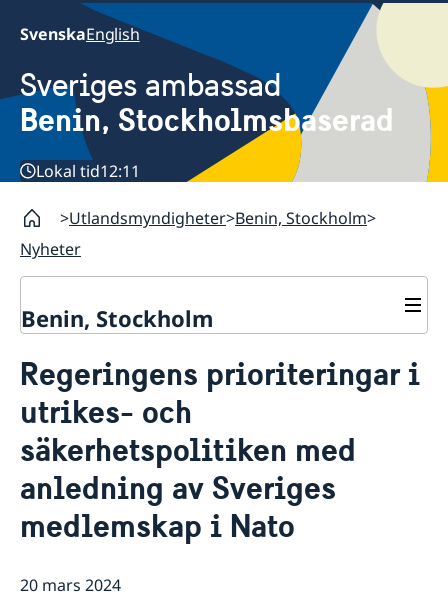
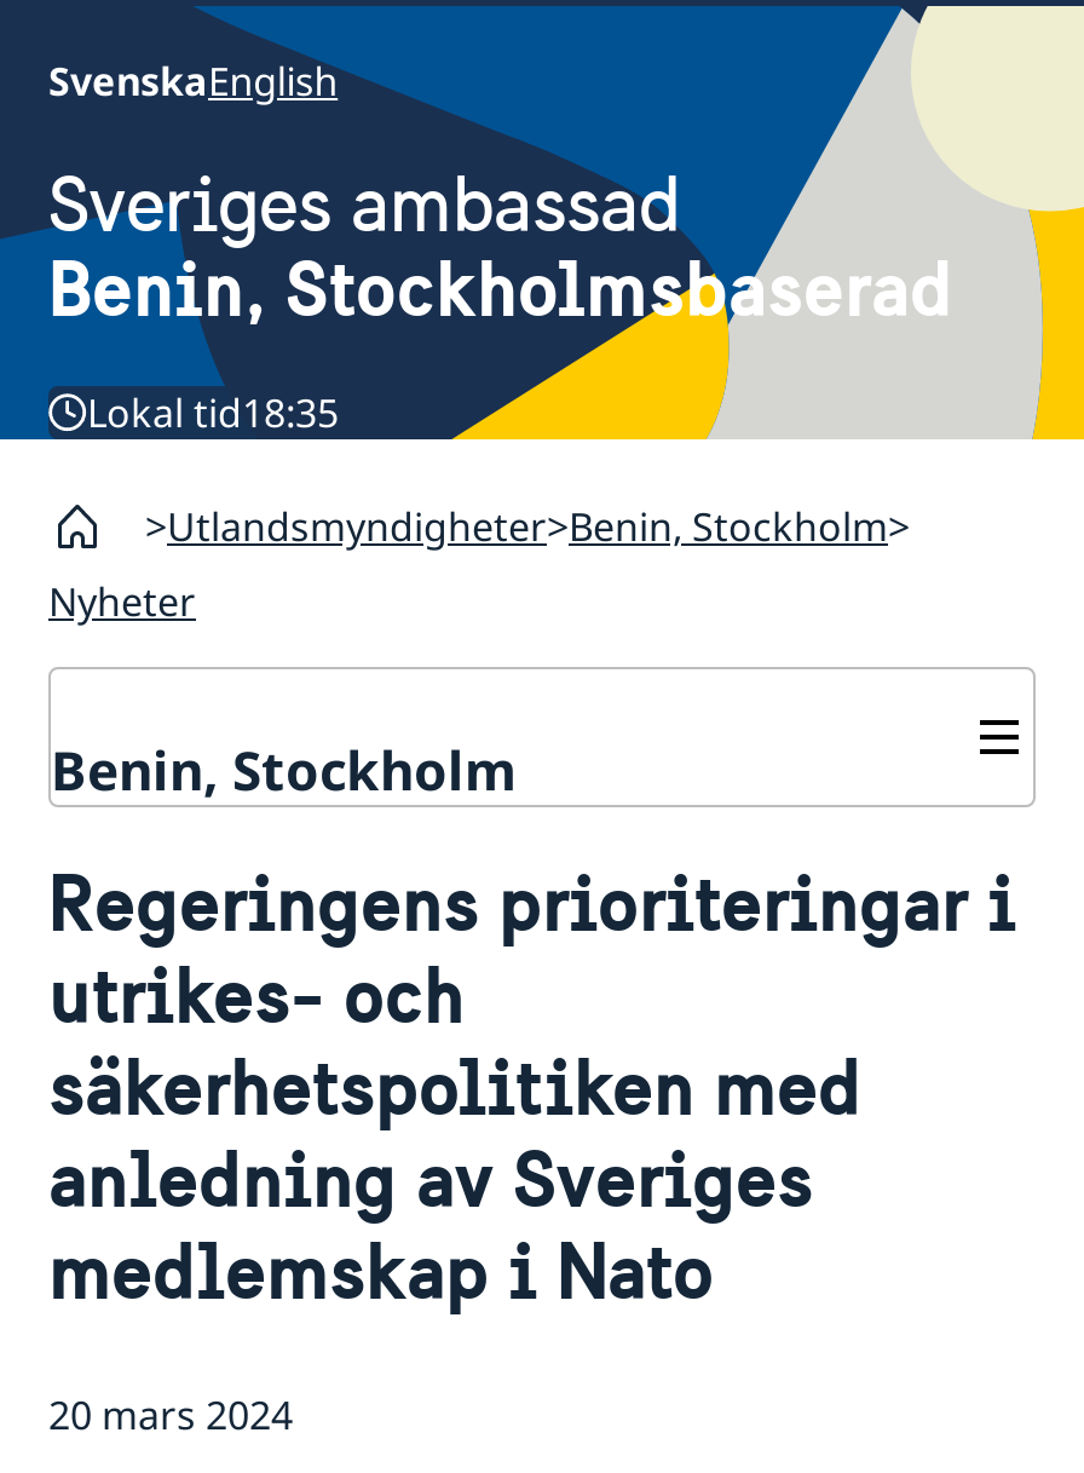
[36,160,140,182] Lokal tid12:11 -> [87,387,339,441] Lokal tid18:35

